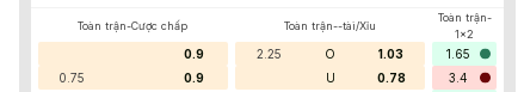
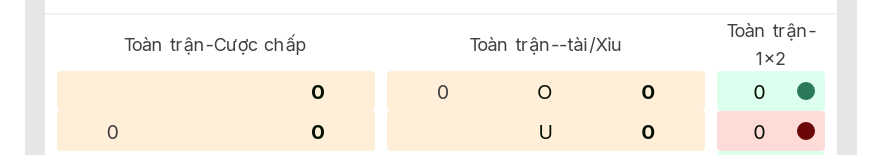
[184,46,204,60] 0.9 -> [311,78,325,102] 0
[257,46,282,60] 2.25 -> [437,78,451,102] 0
[379,46,404,60] 1.03 -> [641,78,655,102] 0
[446,46,470,60] 1.65 -> [753,78,767,102] 0
[59,70,85,84] 0.75 -> [107,118,121,142] 0
[184,70,204,84] 0.9 -> [311,118,325,142] 0
[377,70,405,84] 0.78 -> [641,118,655,142] 0
[448,70,468,84] 3.4 -> [753,118,767,142] 0

